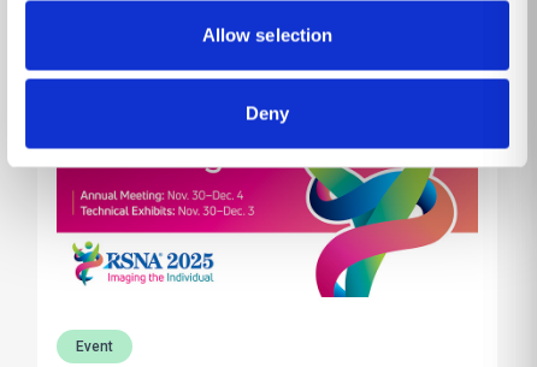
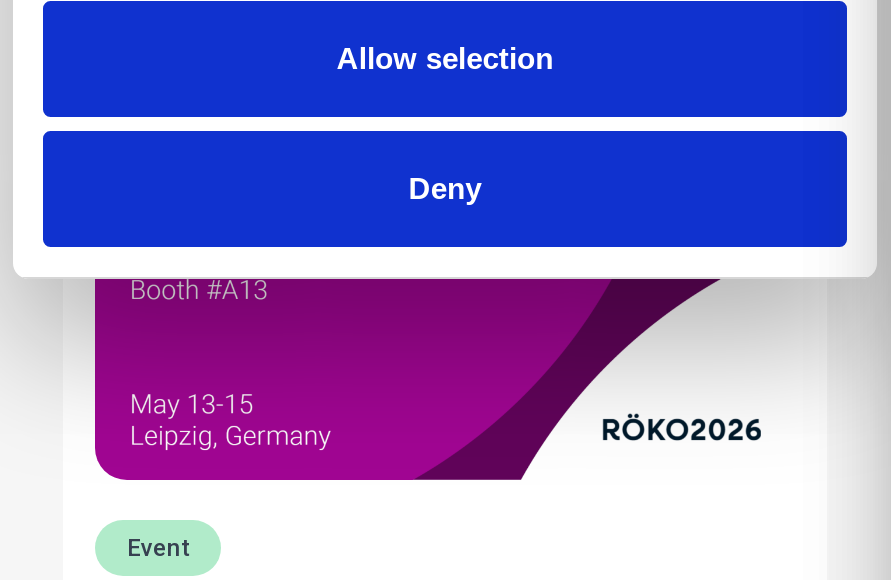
[57,166,479,298] [image] -> [93,276,795,482] [image]

